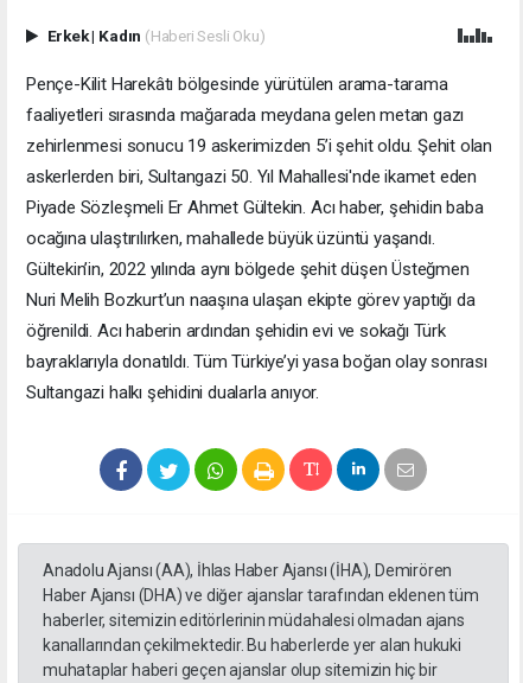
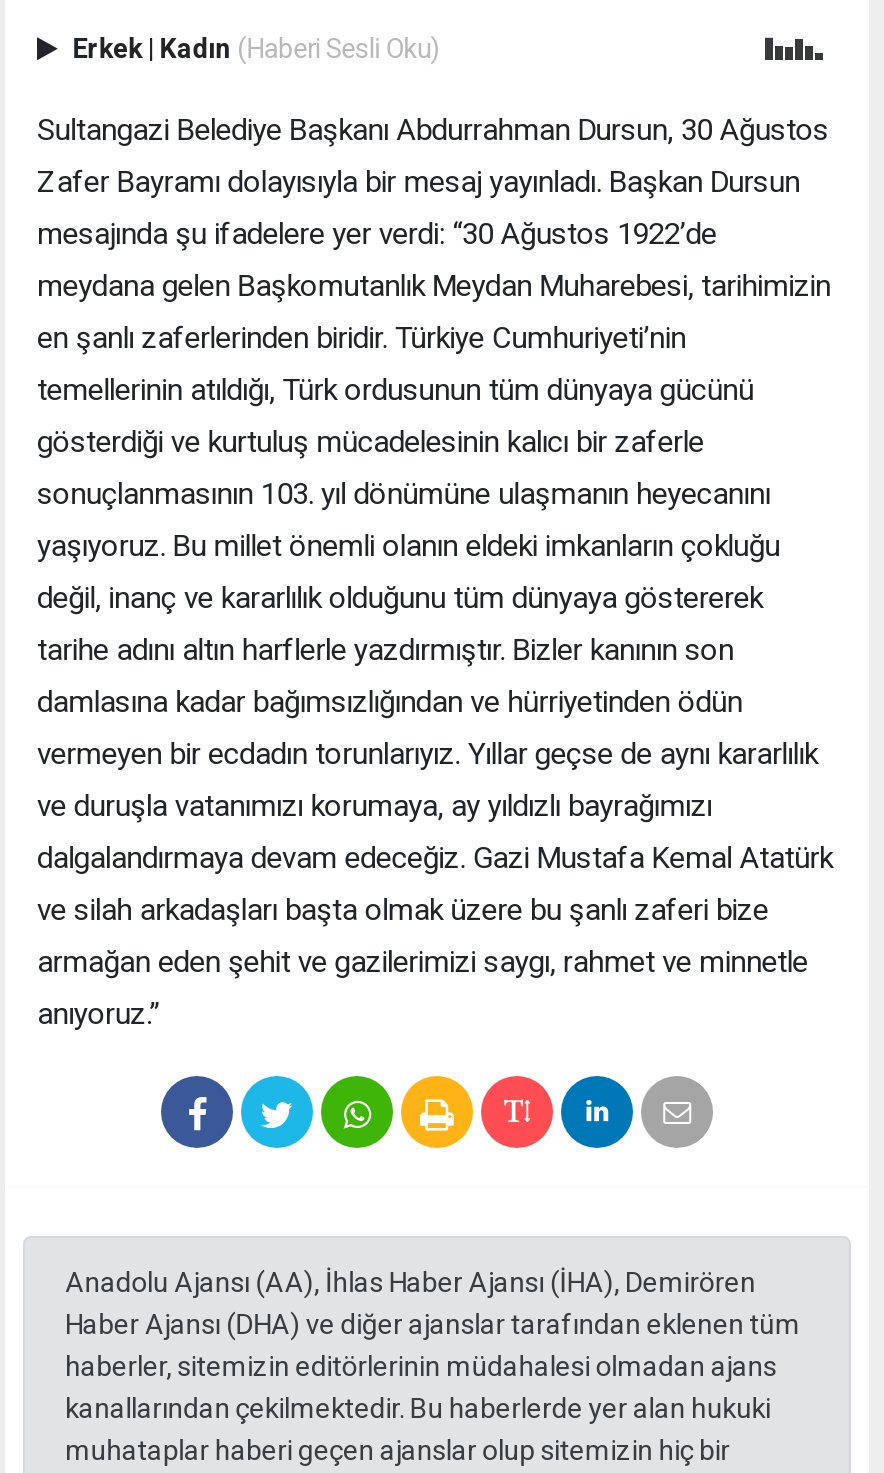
[26,73,492,403] Pençe-Kilit Harekâtı bölgesinde yürütülen arama-tarama | faaliyetleri sırasında mağarada meydana gelen metan gazı | zehirlenmesi sonucu 19 askerimizden 5’i şehit oldu. Şehit olan | askerlerden biri, Sultangazi 50. Yıl Mahallesi'nde ikamet eden | Piyade Sözleşmeli Er Ahmet Gültekin. Acı haber, şehidin baba | ocağına ulaştırılırken, mahallede büyük üzüntü yaşandı. | Gültekin’in, 2022 yılında aynı bölgede şehit düşen Üsteğmen | Nuri Melih Bozkurt’un naaşına ulaşan ekipte görev yaptığı da | öğrenildi. Acı haberin ardından şehidin evi ve sokağı Türk | bayraklarıyla donatıldı. Tüm Türkiye’yi yasa boğan olay sonrası | Sultangazi halkı şehidini dualarla anıyor. -> [37,112,833,1032] Sultangazi Belediye Başkanı Abdurrahman Dursun, 30 Ağustos | Zafer Bayramı dolayısıyla bir mesaj yayınladı. Başkan Dursun | mesajında şu ifadelere yer verdi: “30 Ağustos 1922’de | meydana gelen Başkomutanlık Meydan Muharebesi, tarihimizin | en şanlı zaferlerinden biridir. Türkiye Cumhuriyeti’nin | temellerinin atıldığı, Türk ordusunun tüm dünyaya gücünü | gösterdiği ve kurtuluş mücadelesinin kalıcı bir zaferle | sonuçlanmasının 103. yıl dönümüne ulaşmanın heyecanını | yaşıyoruz. Bu millet önemli olanın eldeki imkanların çokluğu | değil, inanç ve kararlılık olduğunu tüm dünyaya göstererek | tarihe adını altın harflerle yazdırmıştır. Bizler kanının son | damlasına kadar bağımsızlığından ve hürriyetinden ödün | vermeyen bir ecdadın torunlarıyız. Yıllar geçse de aynı kararlılık | ve duruşla vatanımızı korumaya, ay yıldızlı bayrağımızı | dalgalandırmaya devam edeceğiz. Gazi Mustafa Kemal Atatürk | ve silah arkadaşları başta olmak üzere bu şanlı zaferi bize | armağan eden şehit ve gazilerimizi saygı, rahmet ve minnetle | anıyoruz.”

